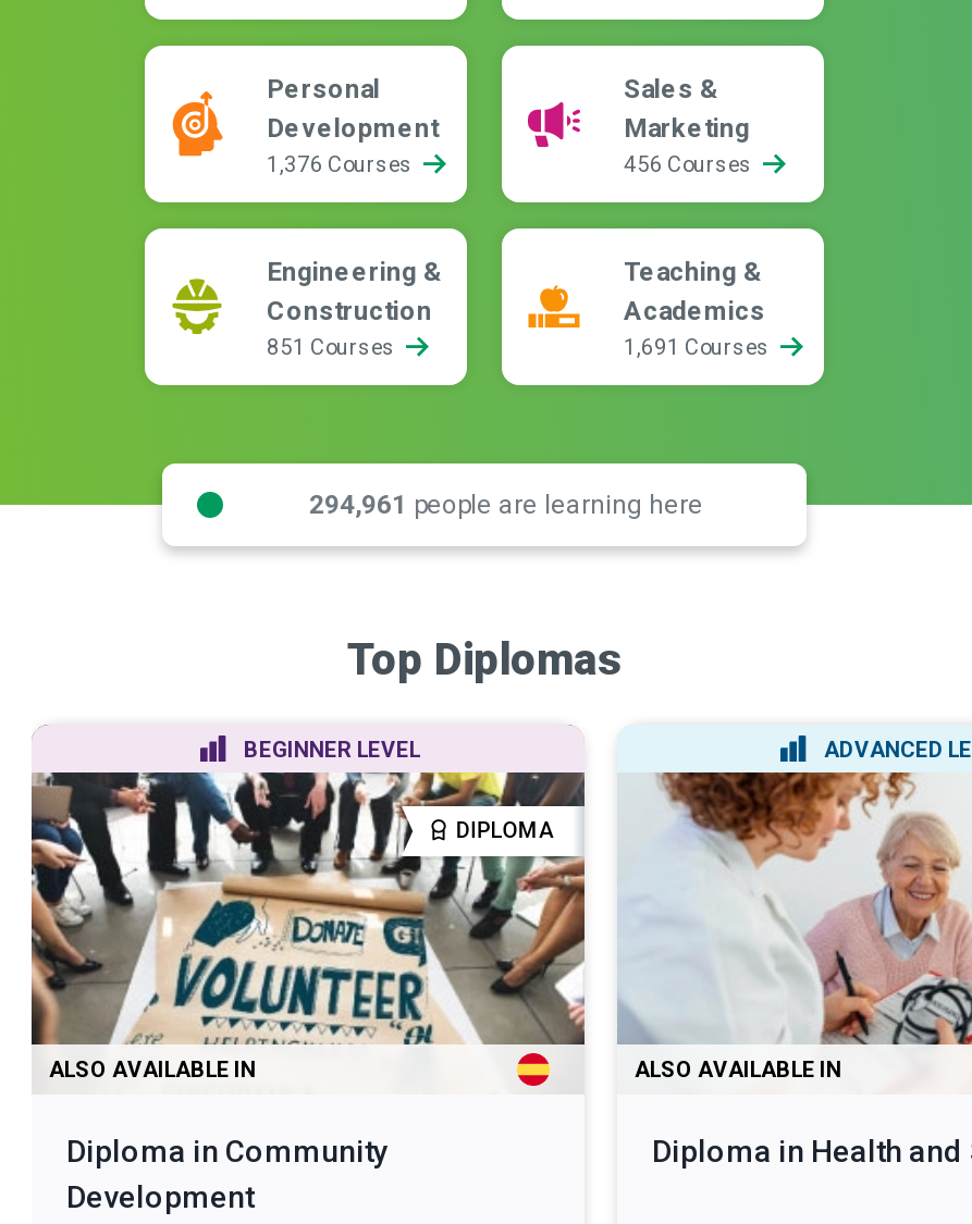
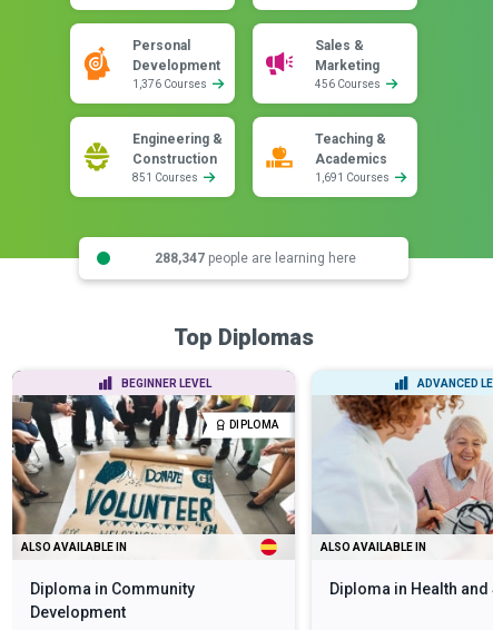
[309,489,703,519] 294,961 people are learning here -> [154,250,356,265] 288,347 people are learning here

